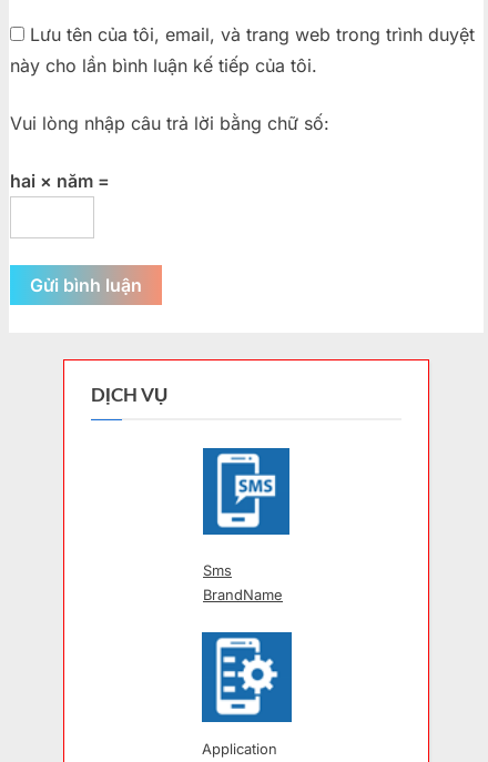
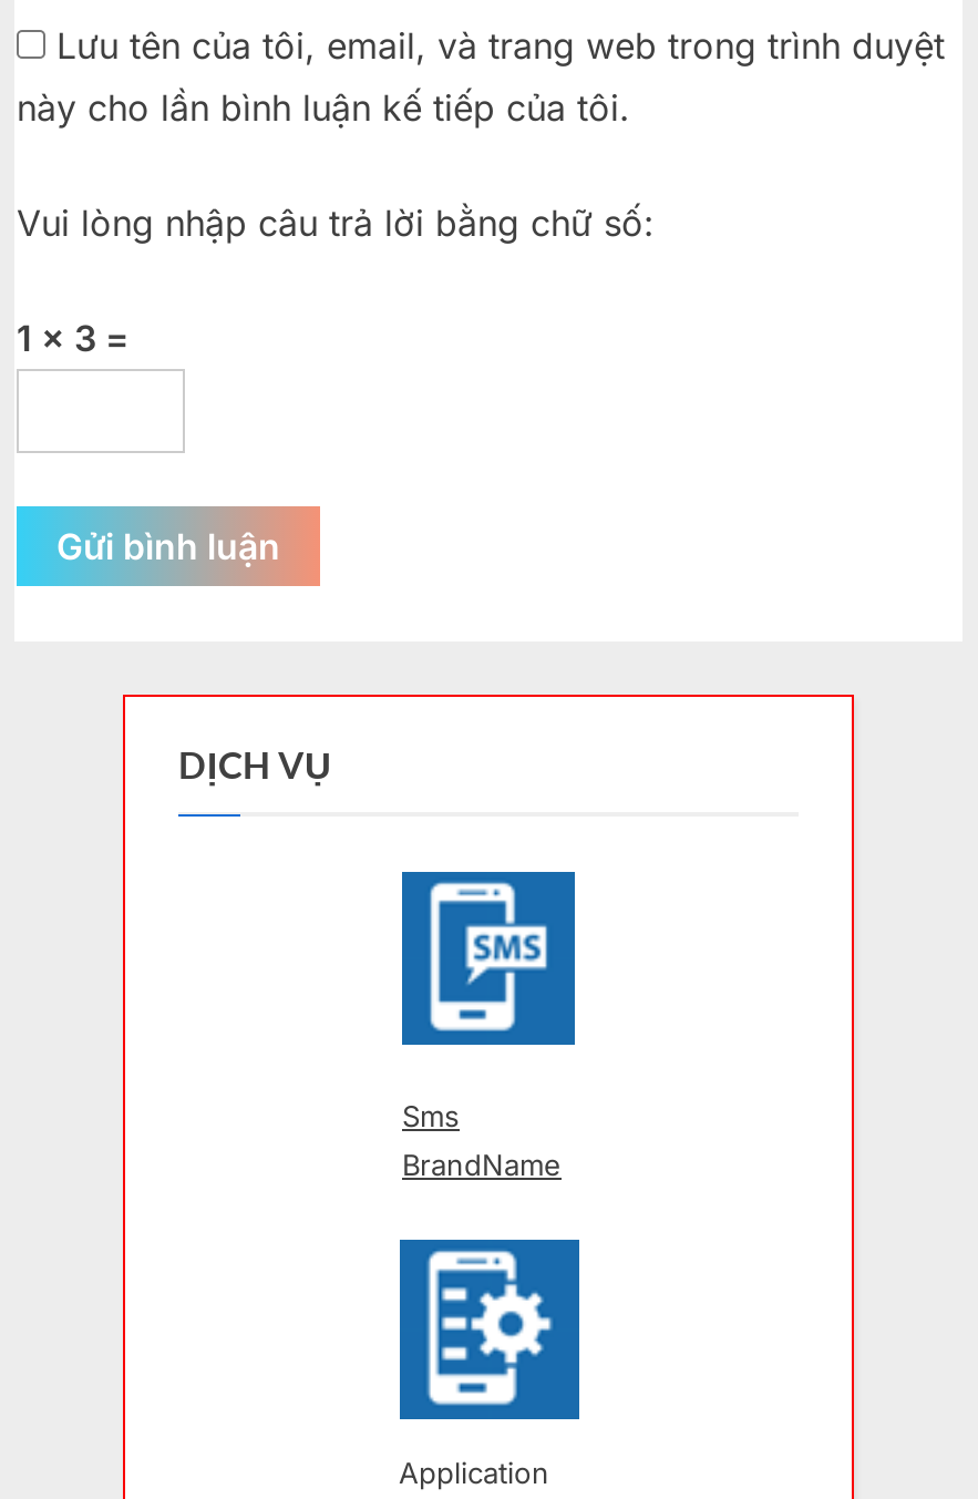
[10,170,110,192] hai × năm = -> [17,317,130,361] 1 × 3 =

